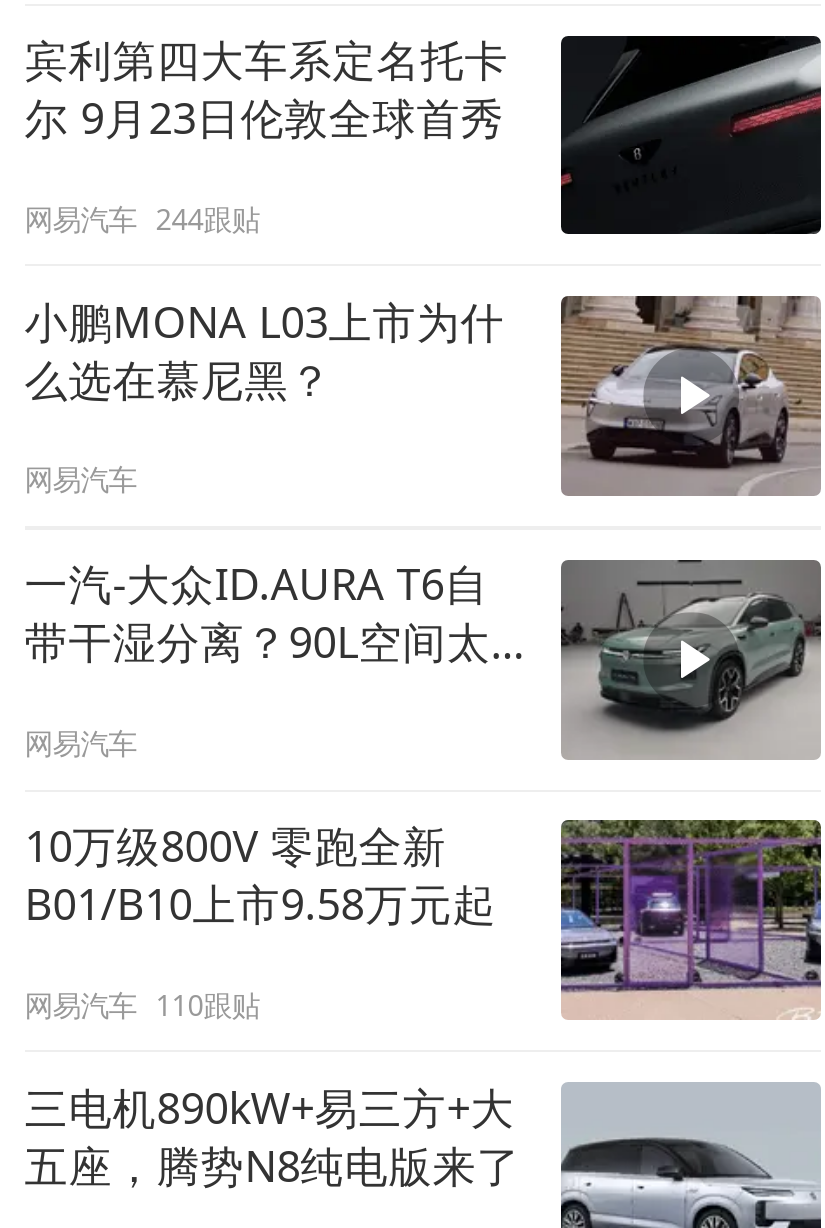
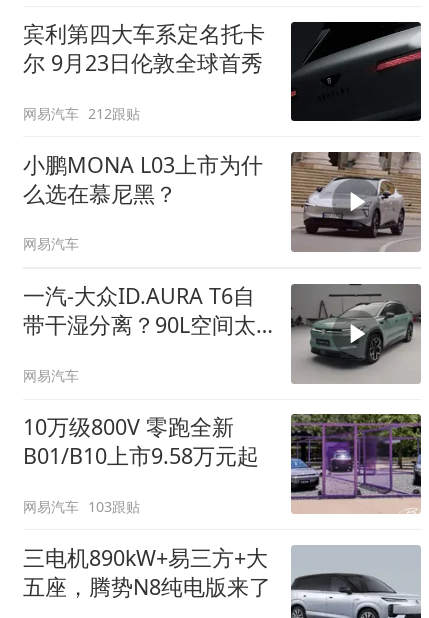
[24,199,260,237] 网易汽车 244跟贴 -> [23,104,140,123] 网易汽车 212跟贴
[24,985,260,1023] 网易汽车 110跟贴 -> [23,497,140,516] 网易汽车 103跟贴

